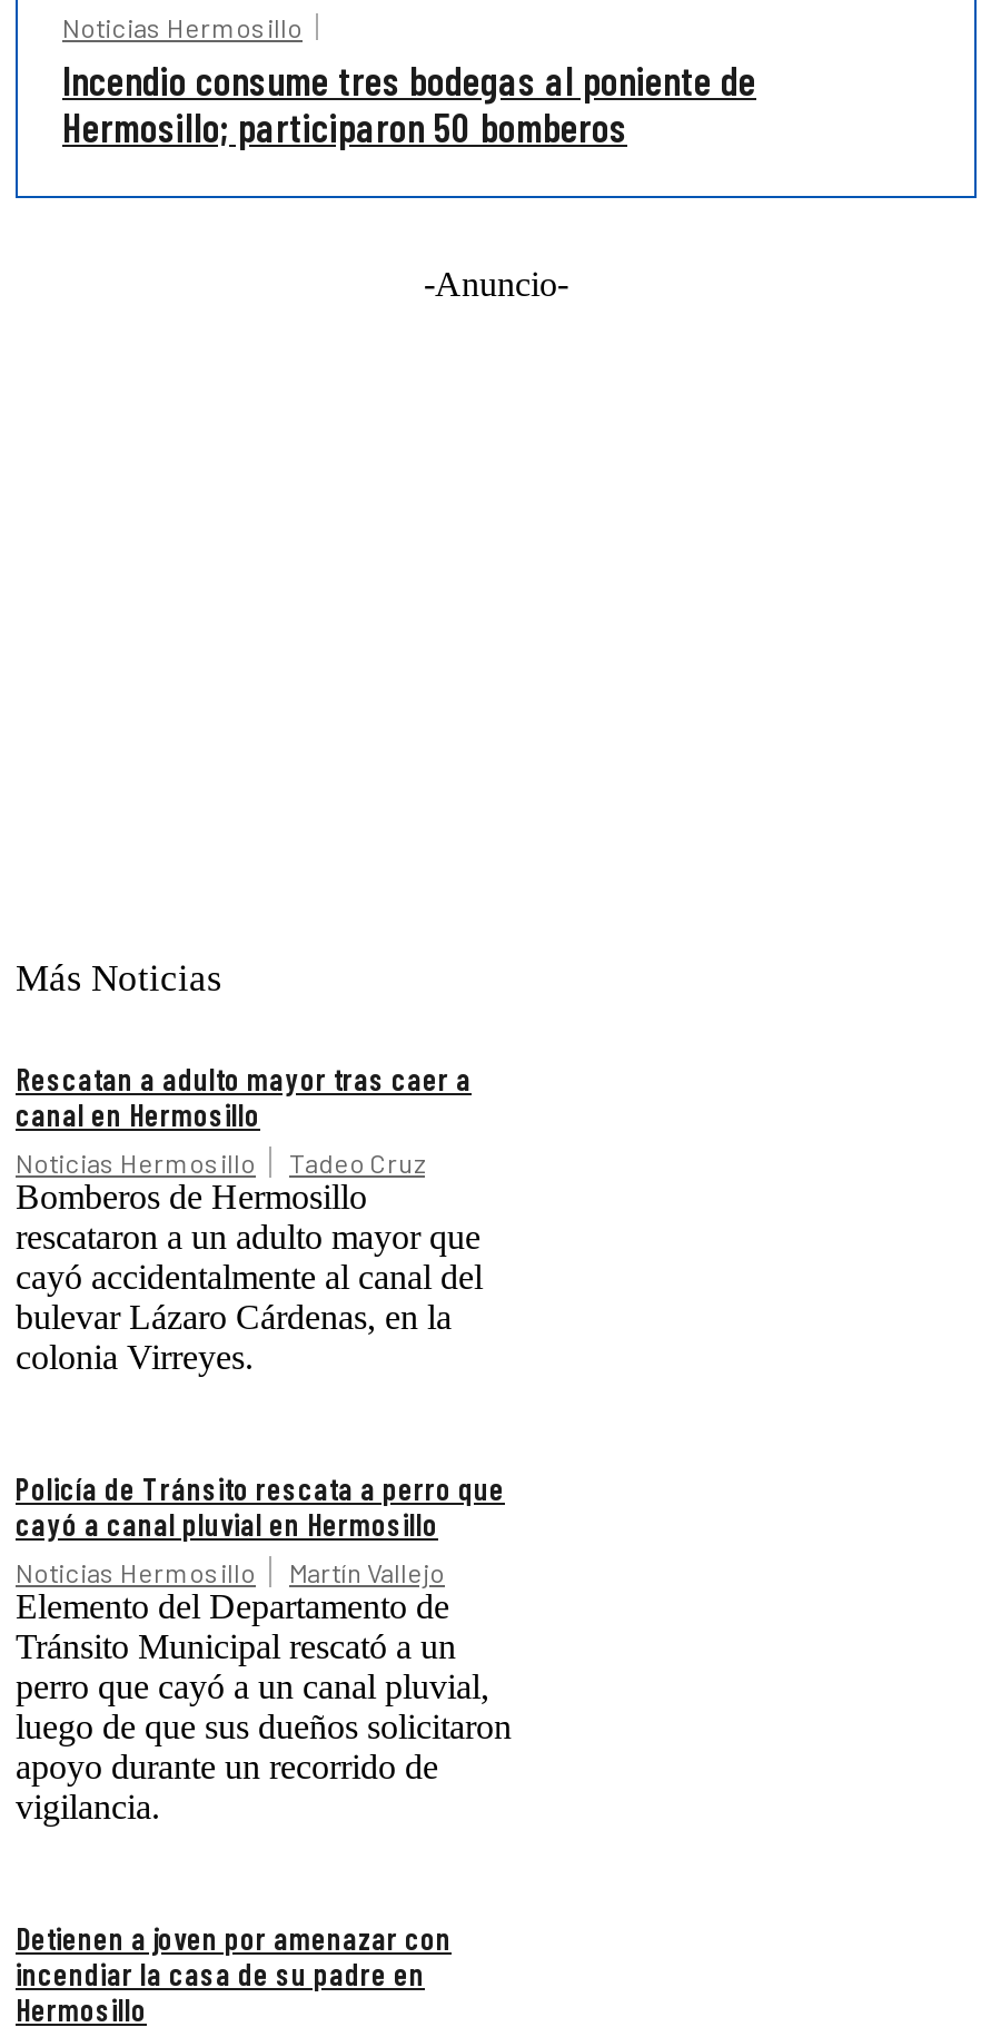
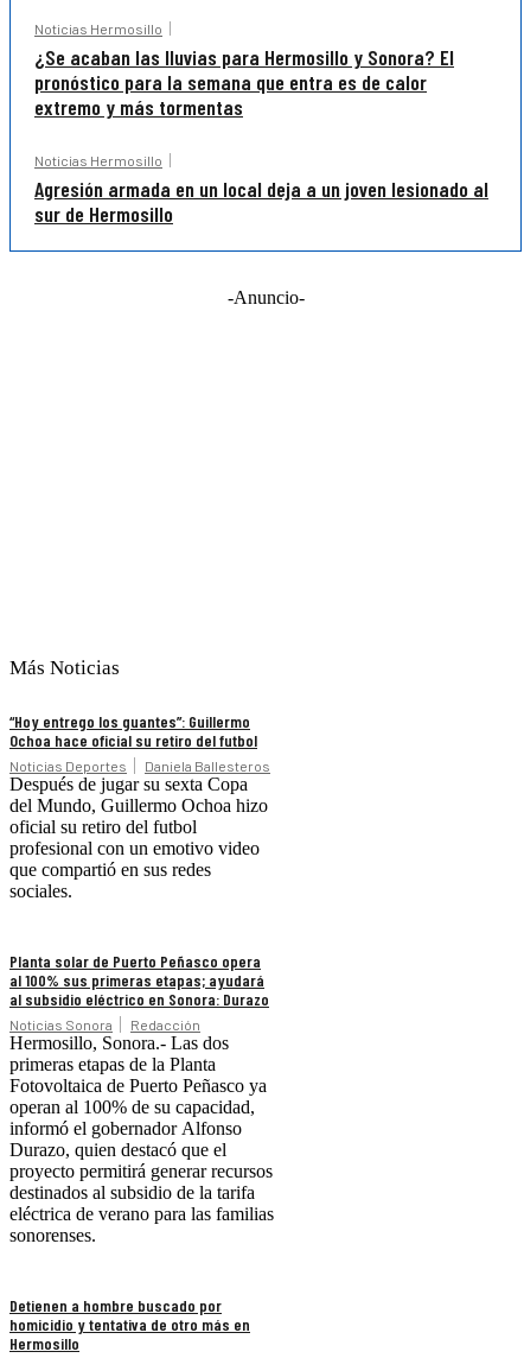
[62,56,756,152] Incendio consume tres bodegas al poniente de | Hermosillo; participaron 50 bomberos -> [34,44,488,227] ¿Se acaban las lluvias para Hermosillo y Sonora? El | pronóstico para la semana que entra es de calor | extremo y más tormentas | Noticias Hermosillo | Agresión armada en un local deja a un joven lesionado al | sur de Hermosillo
[16,1060,483,1376] Rescatan a adulto mayor tras caer a | canal en Hermosillo | Noticias Hermosillo | Tadeo Cruz | Bomberos de Hermosillo | rescataron a un adulto mayor que | cayó accidentalmente al canal del | bulevar Lázaro Cárdenas, en la | colonia Virreyes. -> [9,711,270,901] “Hoy entrego los guantes”: Guillermo | Ochoa hace oficial su retiro del futbol | Noticias Deportes | Daniela Ballesteros | Después de jugar su sexta Copa | del Mundo, Guillermo Ochoa hizo | oficial su retiro del futbol | profesional con un emotivo video | que compartió en sus redes | sociales.
[16,1470,512,1826] Policía de Tránsito rescata a perro que | cayó a canal pluvial en Hermosillo | Noticias Hermosillo | Martín Vallejo | Elemento del Departamento de | Tránsito Municipal rescató a un | perro que cayó a un canal pluvial, | luego de que sus dueños solicitaron | apoyo durante un recorrido de | vigilancia. -> [9,951,274,1245] Planta solar de Puerto Peñasco opera | al 100% sus primeras etapas; ayudará | al subsidio eléctrico en Sonora: Durazo | Noticias Sonora | Redacción | Hermosillo, Sonora.- Las dos | primeras etapas de la Planta | Fotovoltaica de Puerto Peñasco ya | operan al 100% de su capacidad, | informó el gobernador Alfonso | Durazo, quien destacó que el | proyecto permitirá generar recursos | destinados al subsidio de la tarifa | eléctrica de verano para las familias | sonorenses.
[16,1919,452,1993] Detienen a joven por amenazar con | incendiar la casa de su padre en -> [9,1295,250,1334] Detienen a hombre buscado por | homicidio y tentativa de otro más en

